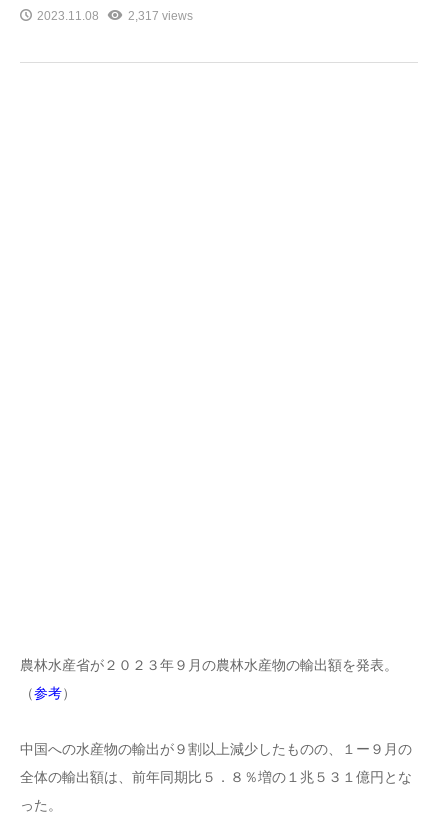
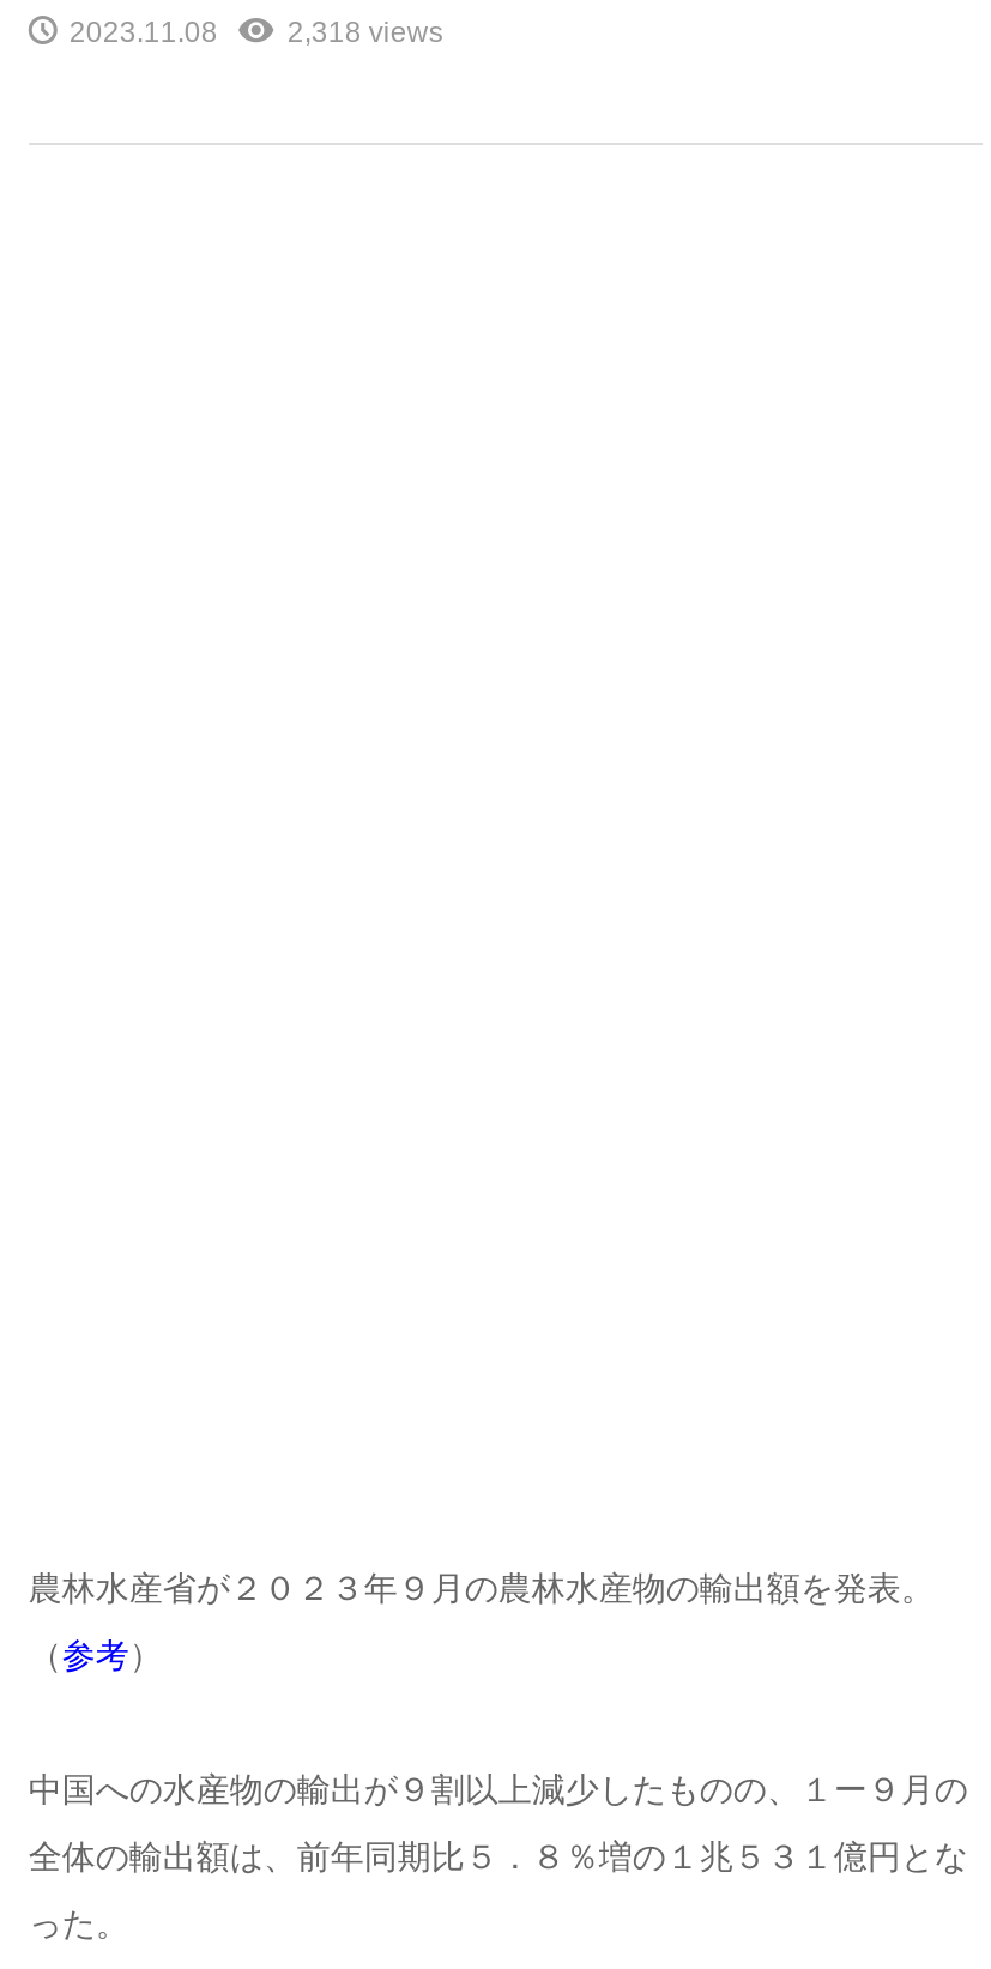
[128,9,193,23] 2,317 views -> [287,17,443,50] 2,318 views

